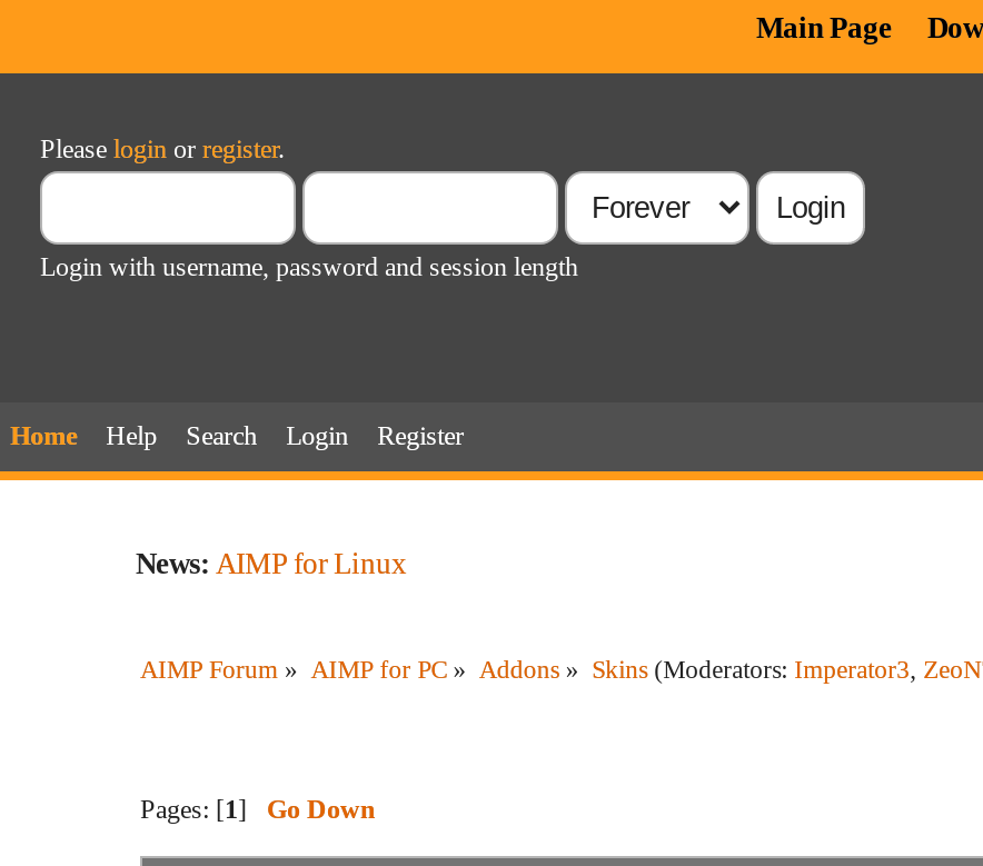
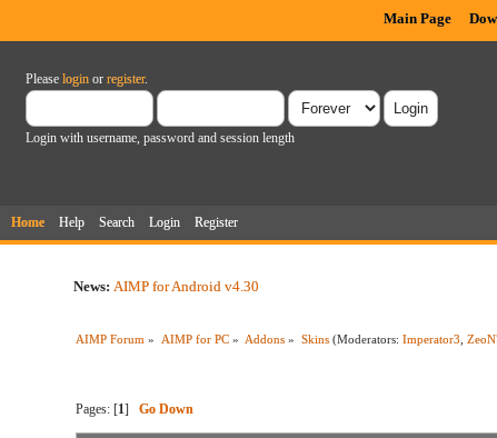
[136,547,407,580] News: AIMP for Linux -> [73,278,259,295] News: AIMP for Android v4.30

